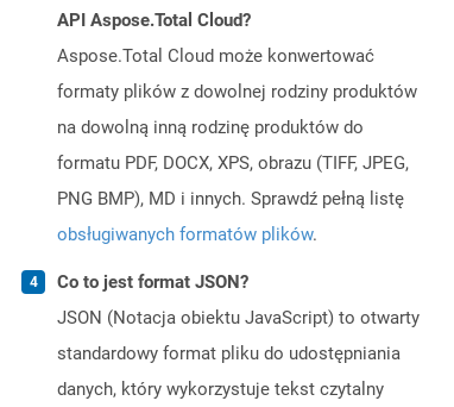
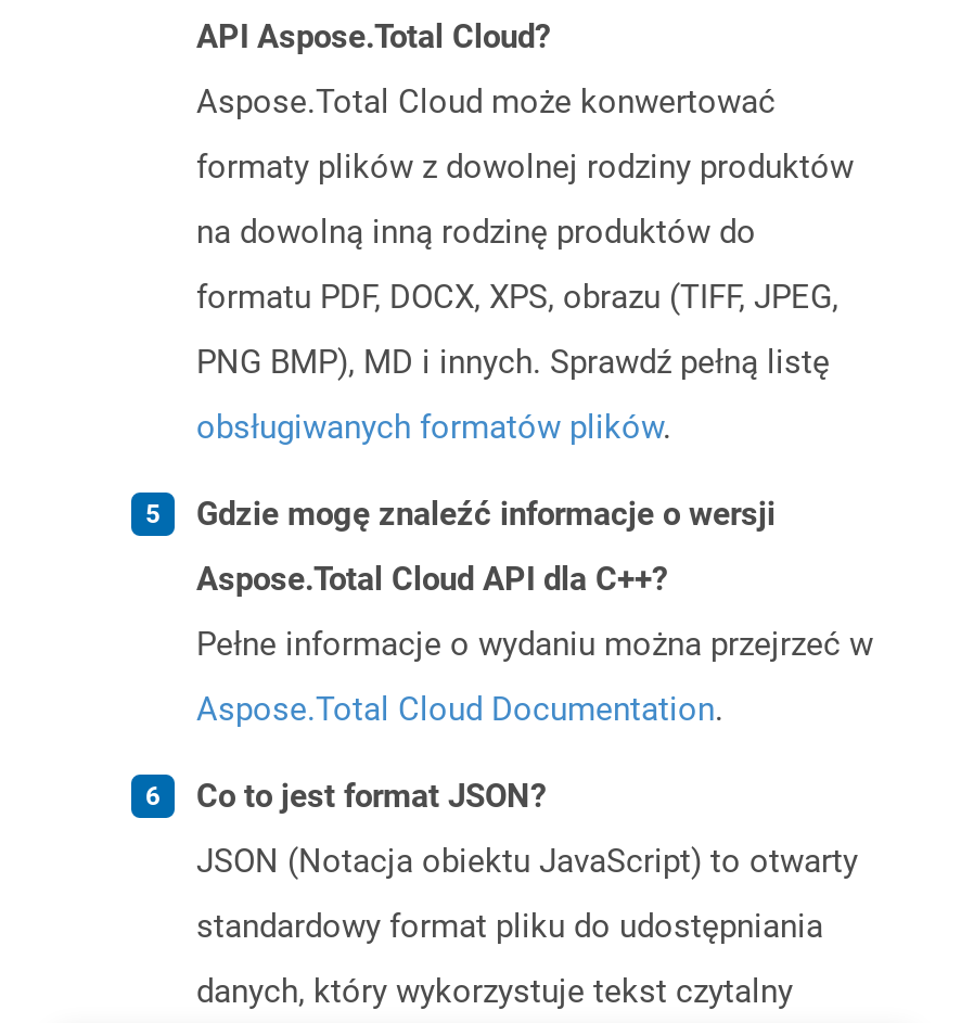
none -> [196,495,873,729] Gdzie mogę znaleźć informacje o wersji | Aspose.Total Cloud API dla C++? | Pełne informacje o wydaniu można przejrzeć w | Aspose.Total Cloud Documentation.

